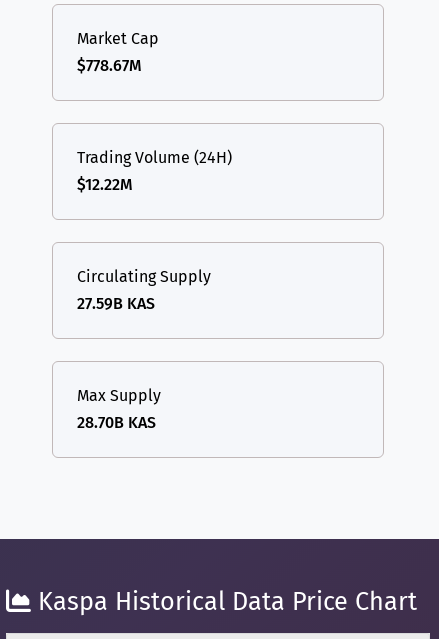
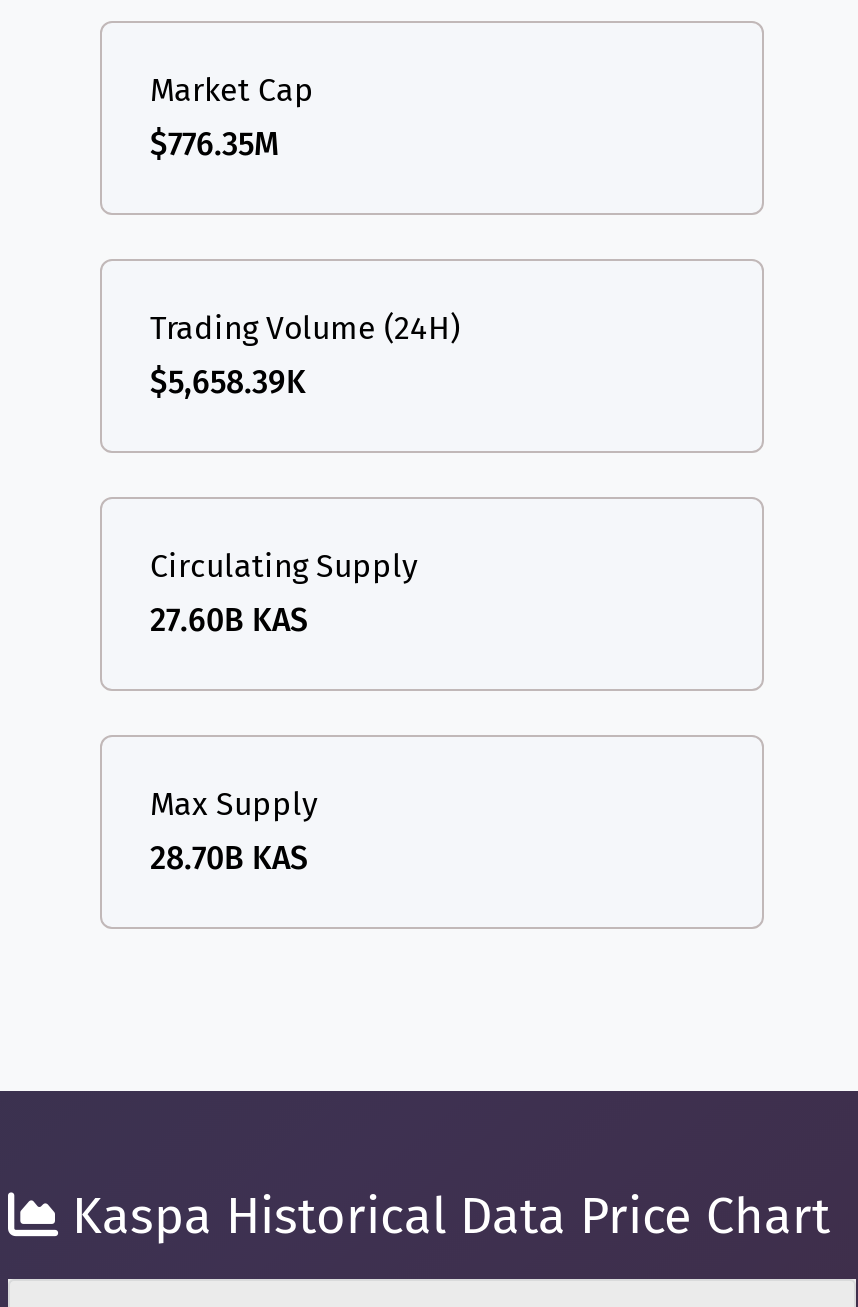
[77,56,142,75] $778.67M -> [150,125,280,163] $776.35M
[77,175,133,194] $12.22M -> [150,363,306,401] $5,658.39K
[77,294,155,313] 27.59B KAS -> [150,601,308,639] 27.60B KAS

